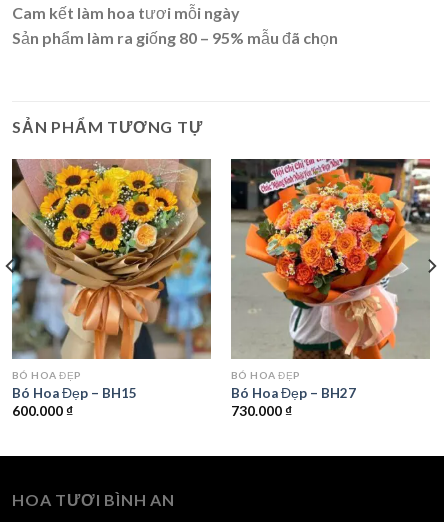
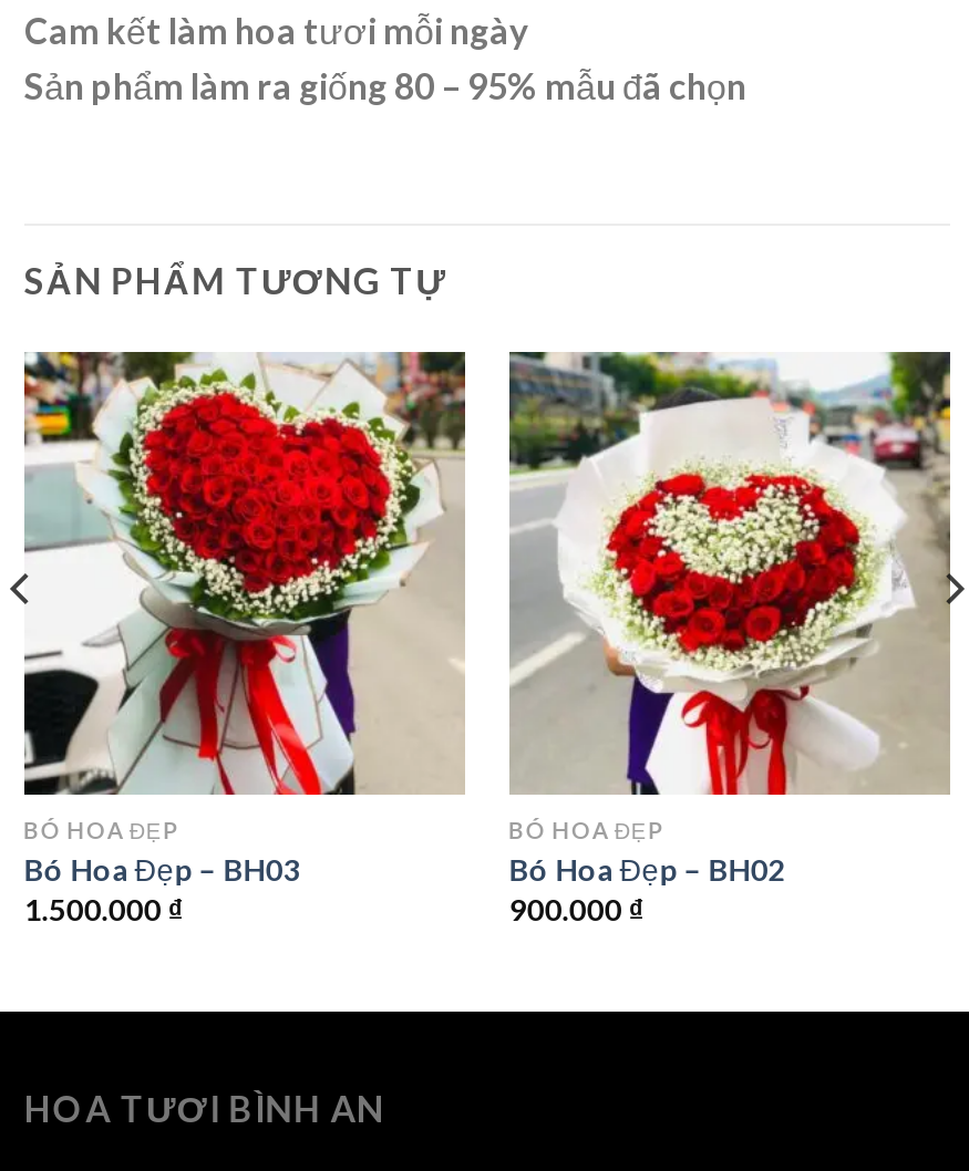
[11,158,212,400] [image] | Bó Hoa Đẹp – BH15 -> [22,350,465,887] [image] | Bó Hoa Đẹp – BH03
[230,158,431,400] [image] | Bó Hoa Đẹp – BH27 -> [507,350,952,887] [image] | Bó Hoa Đẹp – BH02
[12,403,73,419] 600.000 ₫ -> [24,892,183,927] 1.500.000 ₫
[231,403,292,419] 730.000 ₫ -> [509,892,644,927] 900.000 ₫

